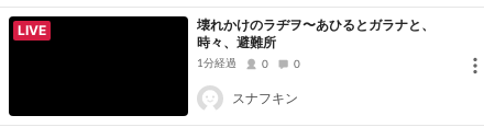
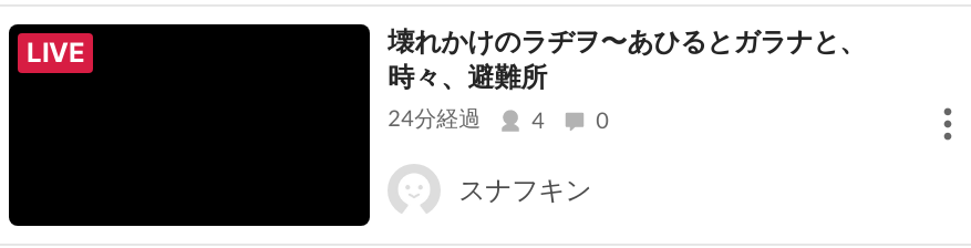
[197,58,237,69] 1分経過 -> [388,109,481,131] 24分経過
[262,59,269,70] 0 -> [532,110,545,132] 4

